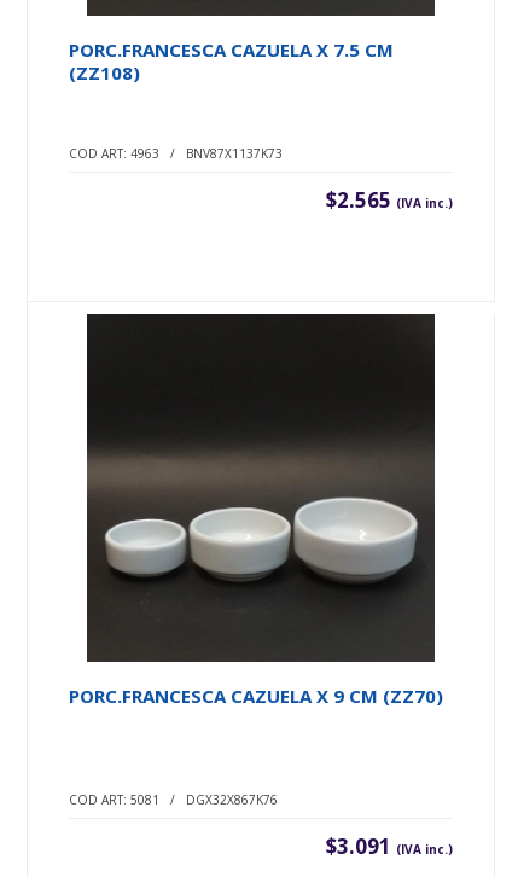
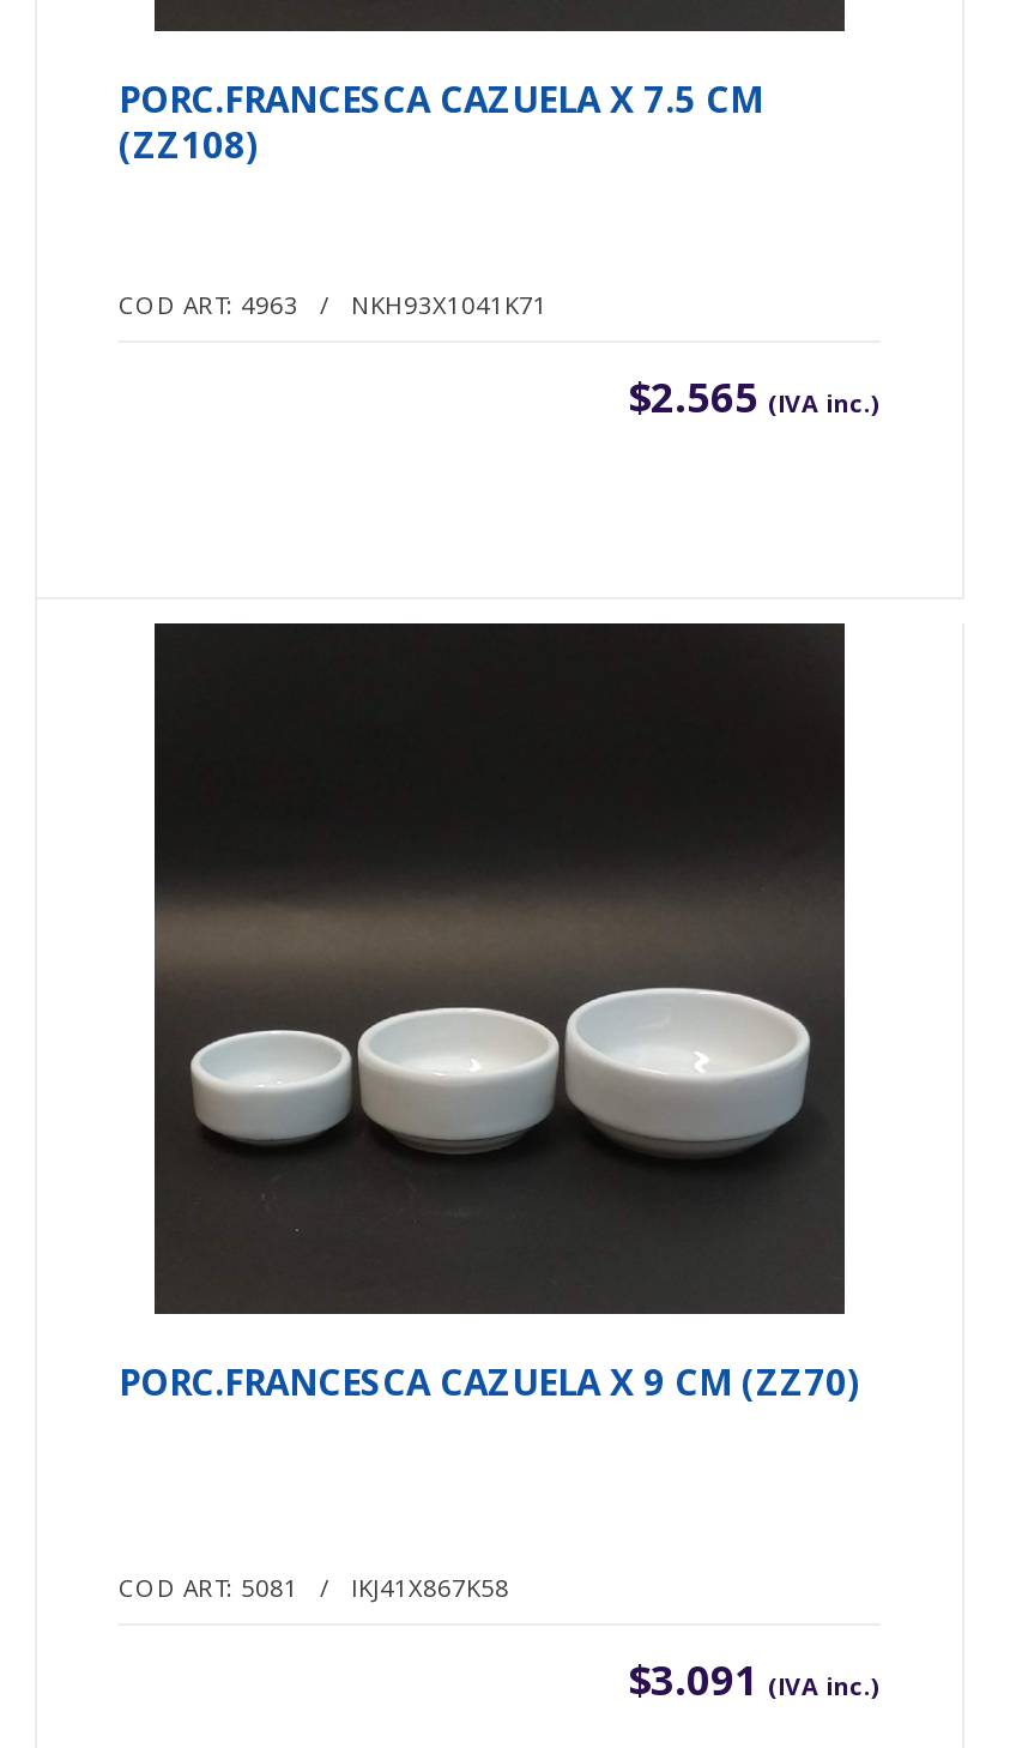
[69,145,283,162] COD ART: 4963 / BNV87X1137K73 -> [119,287,548,321] COD ART: 4963 / NKH93X1041K71
[69,791,278,808] COD ART: 5081 / DGX32X867K76 -> [119,1570,509,1603] COD ART: 5081 / IKJ41X867K58

